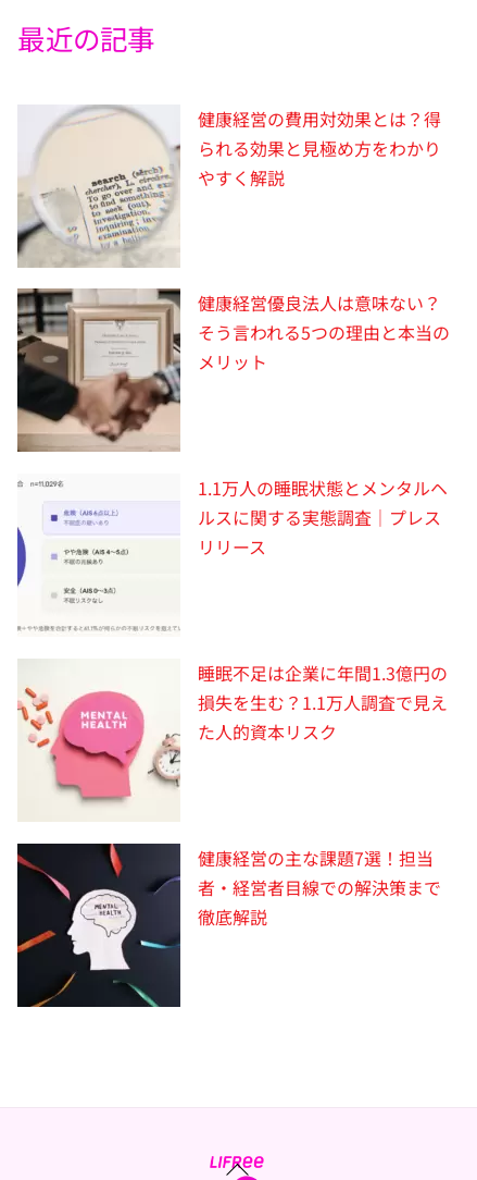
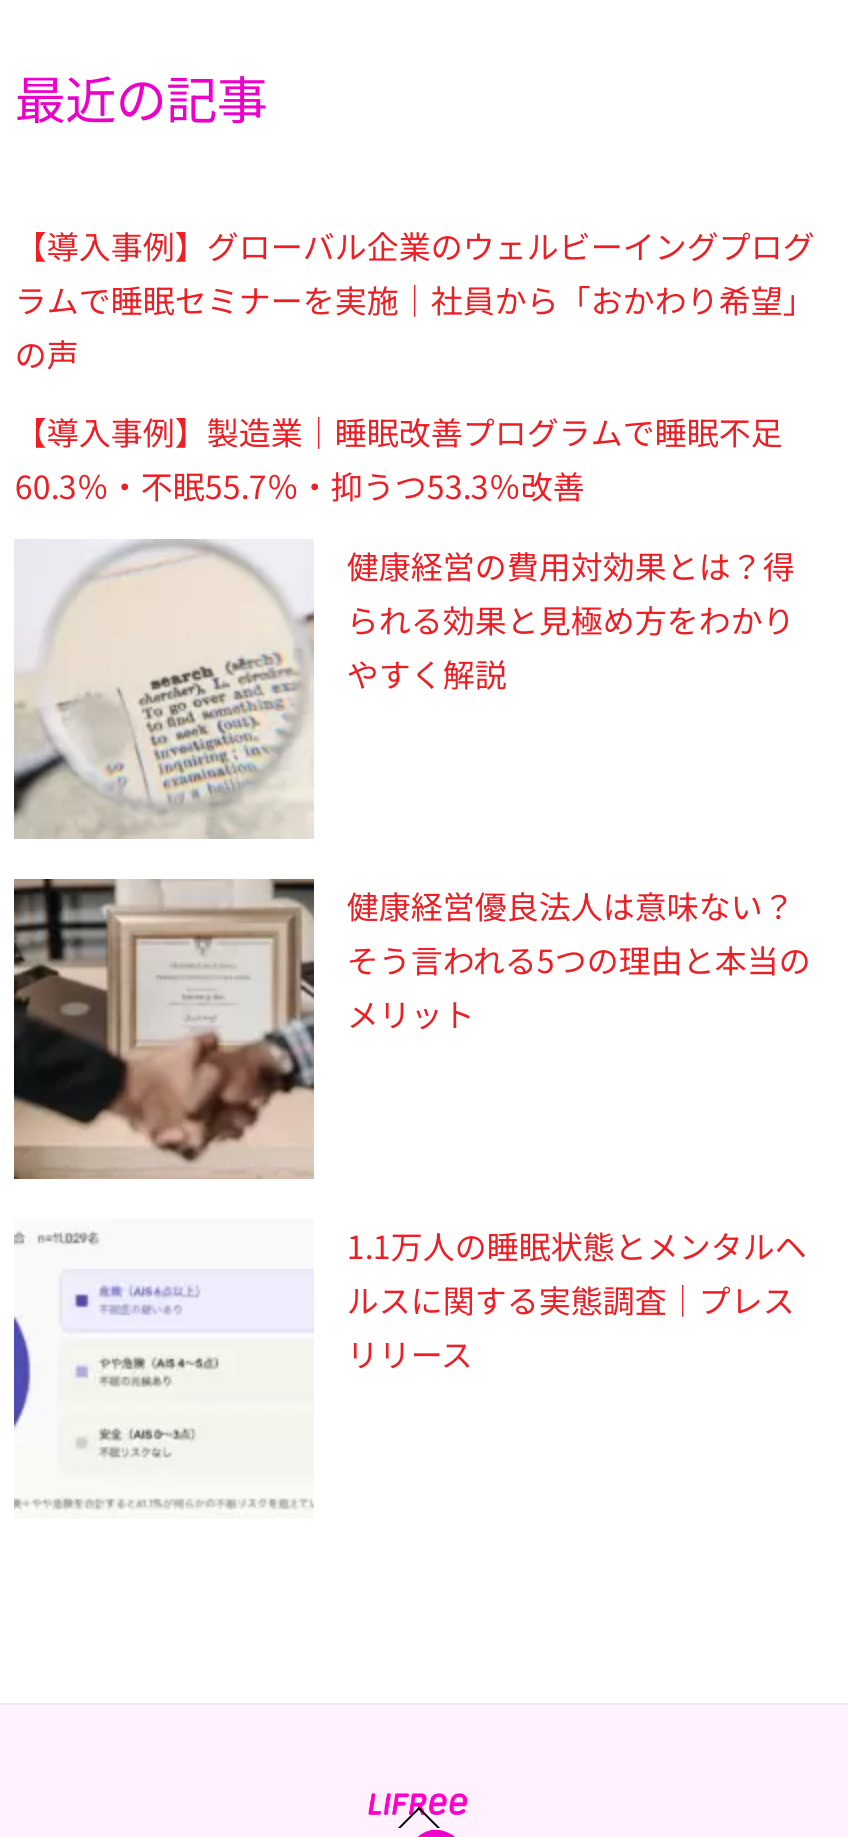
none -> [15,220,815,510] 【導入事例】グローバル企業のウェルビーイングプログ | ラムで睡眠セミナーを実施｜社員から「おかわり希望」 | の声 | 【導入事例】製造業｜睡眠改善プログラムで睡眠不足 | 60.3％・不眠55.7％・抑うつ53.3％改善
moved [16,103,450,560] -> [12,537,811,1376]: [image] | 健康経営の費用対効果とは？得 | られる効果と見極め方をわかり | ... | ルスに関する実態調査｜プレス | リリース
[17,659,448,809] [image] | 睡眠不足は企業に年間1.3億円の | 損失を生む？1.1万人調査で見え | た人的資本リスク -> none
[16,843,442,1008] [image] | 健康経営の主な課題7選！担当 | 者・経営者目線での解決策まで | 徹底解説 -> none

